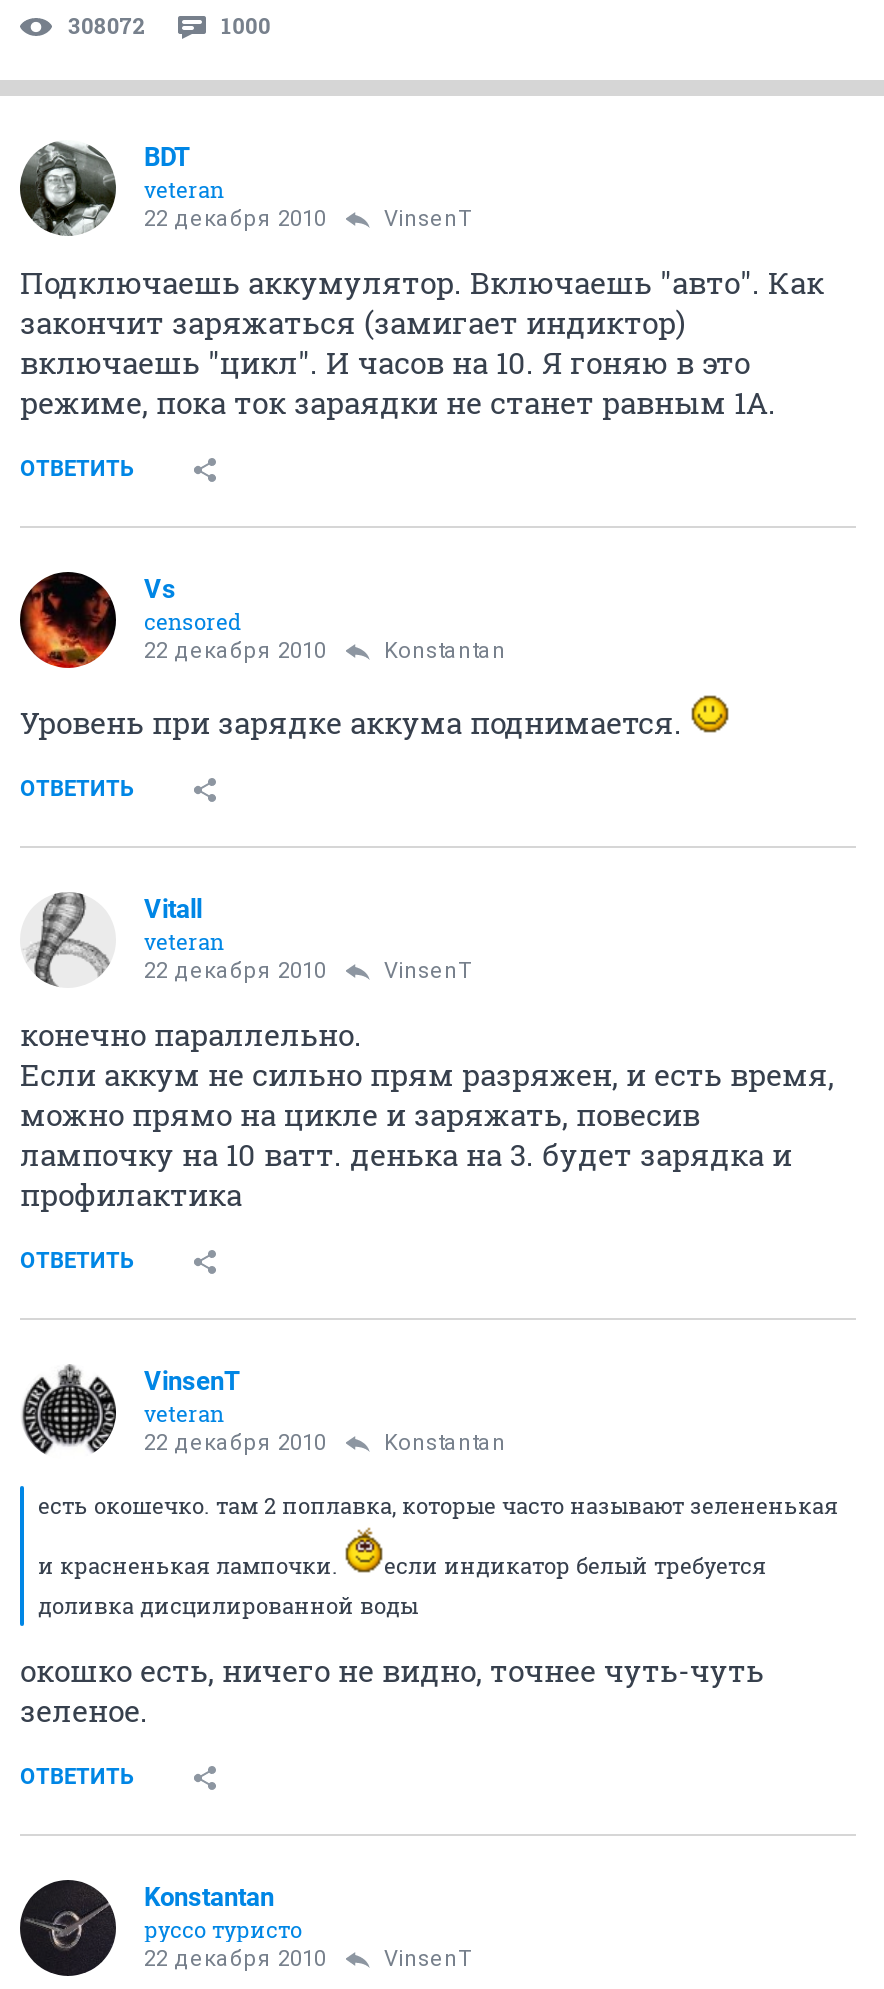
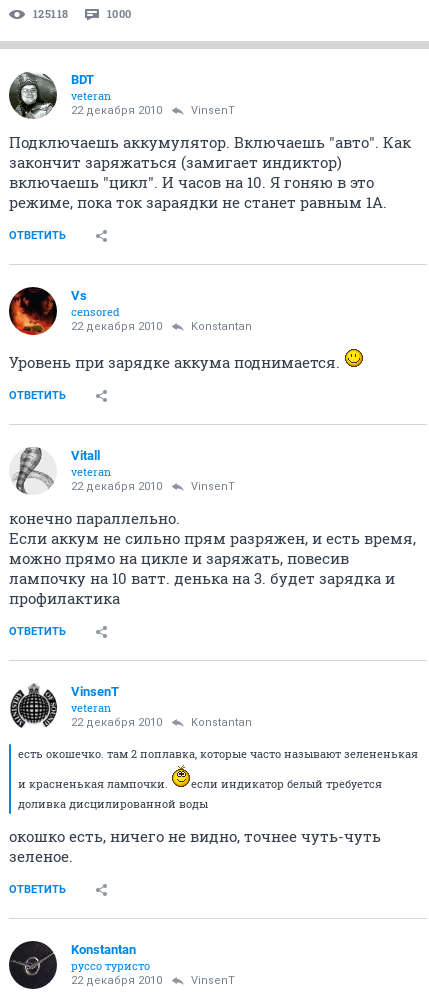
[68,10,145,40] 308072 -> [33,6,69,21] 125118

